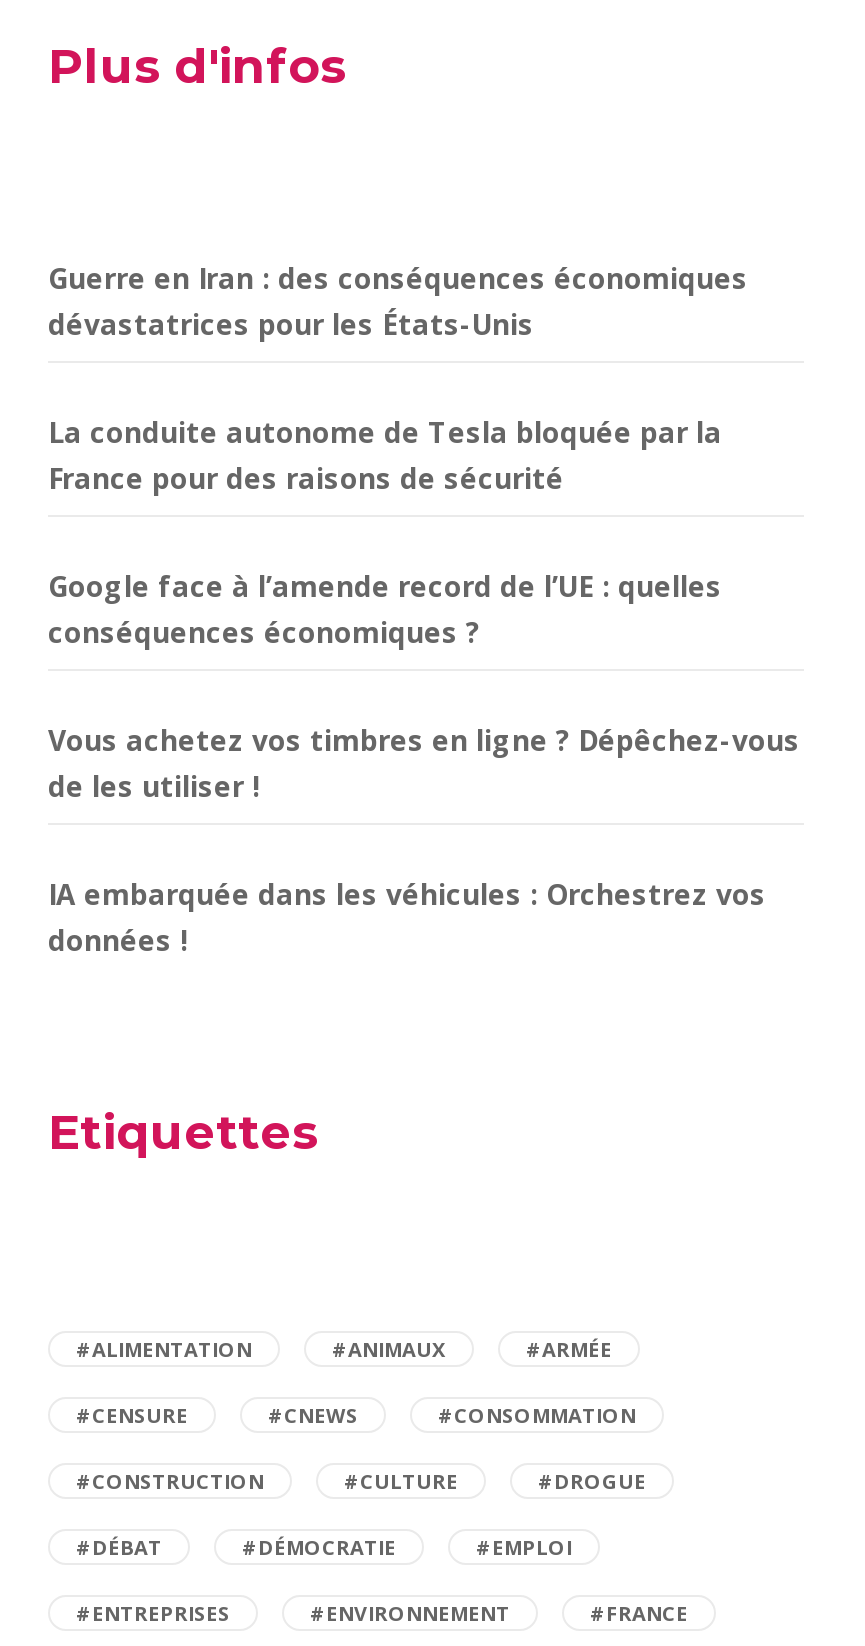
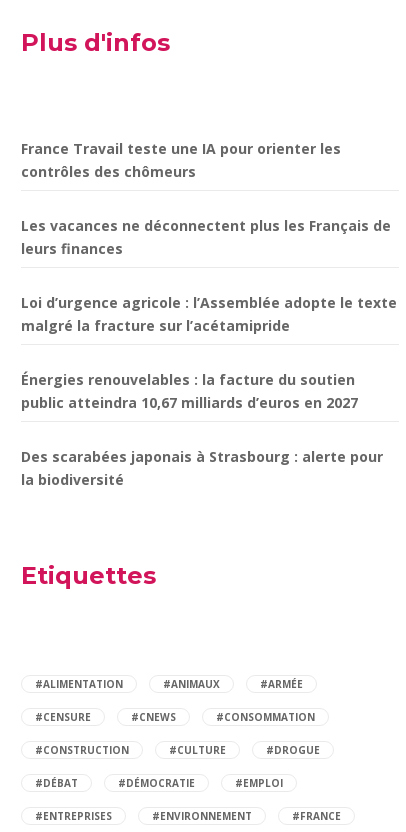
[48,259,748,343] Guerre en Iran : des conséquences économiques | dévastatrices pour les États-Unis -> [21,139,341,181] France Travail teste une IA pour orienter les | contrôles des chômeurs
[48,413,722,497] La conduite autonome de Tesla bloquée par la | France pour des raisons de sécurité -> [21,216,391,258] Les vacances ne déconnectent plus les Français de | leurs finances
[48,567,722,651] Google face à l’amende record de l’UE : quelles | conséquences économiques ? -> [21,293,397,335] Loi d’urgence agricole : l’Assemblée adopte le texte | malgré la fracture sur l’acétamipride
[48,721,800,805] Vous achetez vos timbres en ligne ? Dépêchez-vous | de les utiliser ! -> [21,370,358,412] Énergies renouvelables : la facture du soutien | public atteindra 10,67 milliards d’euros en 2027
[48,875,766,959] IA embarquée dans les véhicules : Orchestrez vos | données ! -> [21,447,383,489] Des scarabées japonais à Strasbourg : alerte pour | la biodiversité

